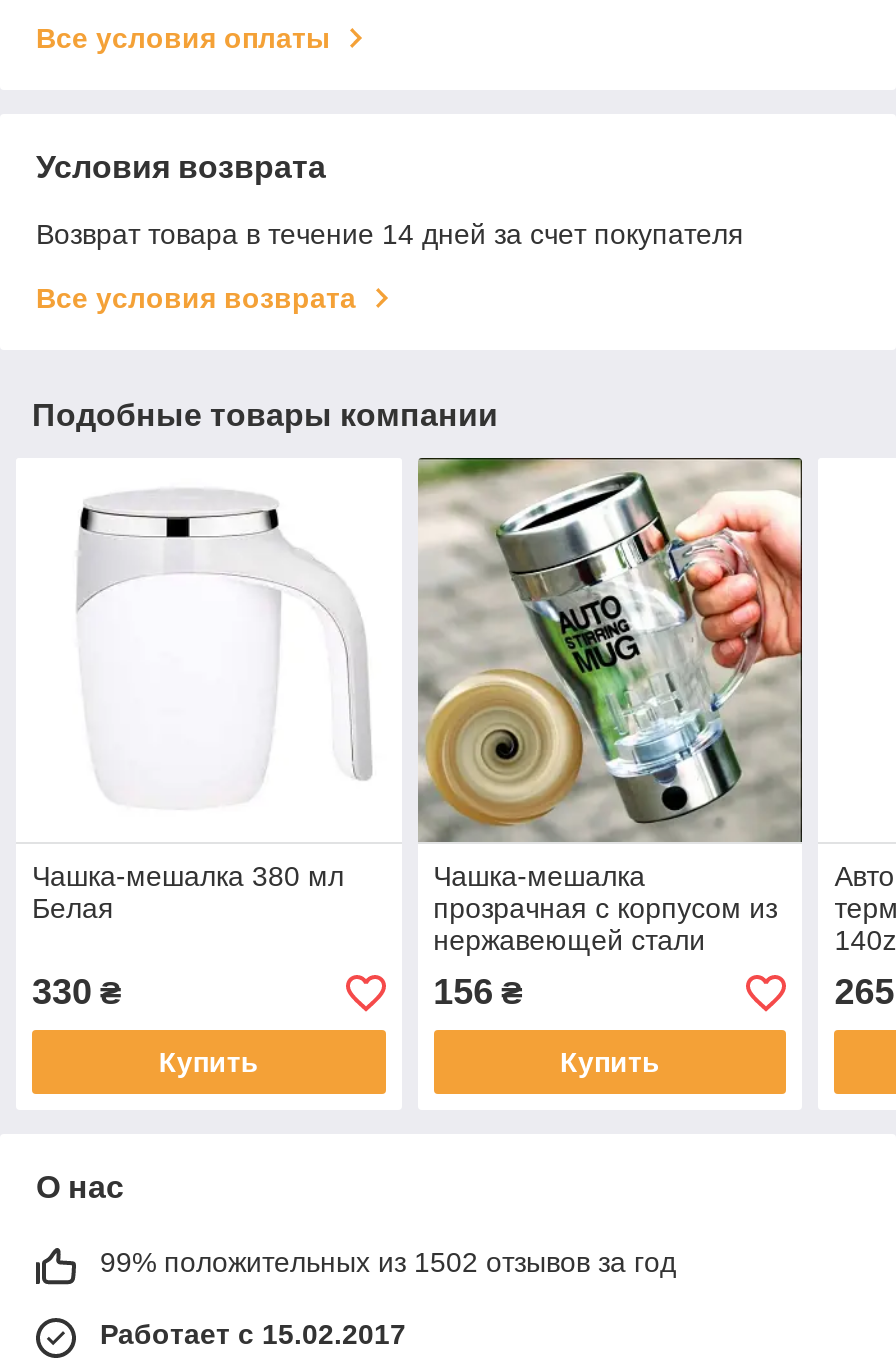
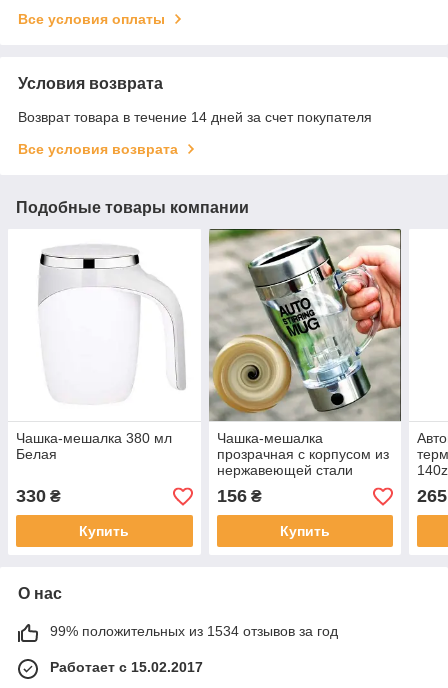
[100,1247,676,1279] 99% положительных из 1502 отзывов за год -> [50,623,338,639] 99% положительных из 1534 отзывов за год

